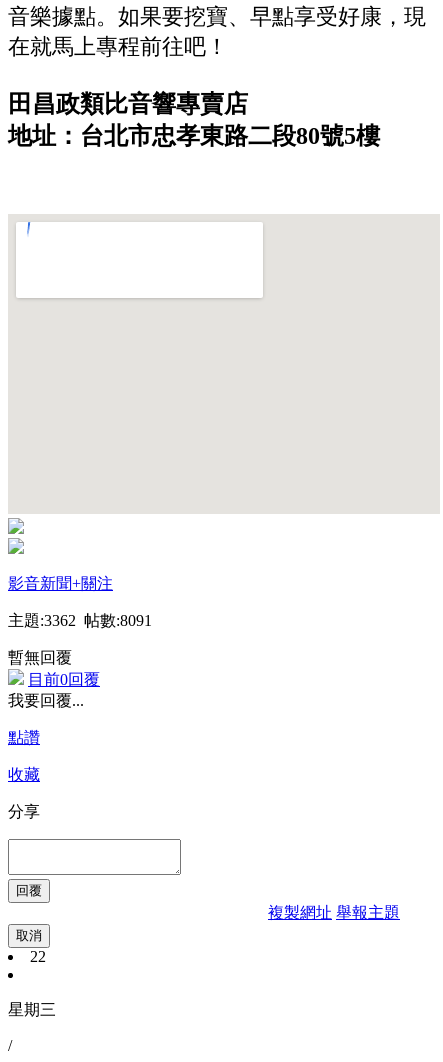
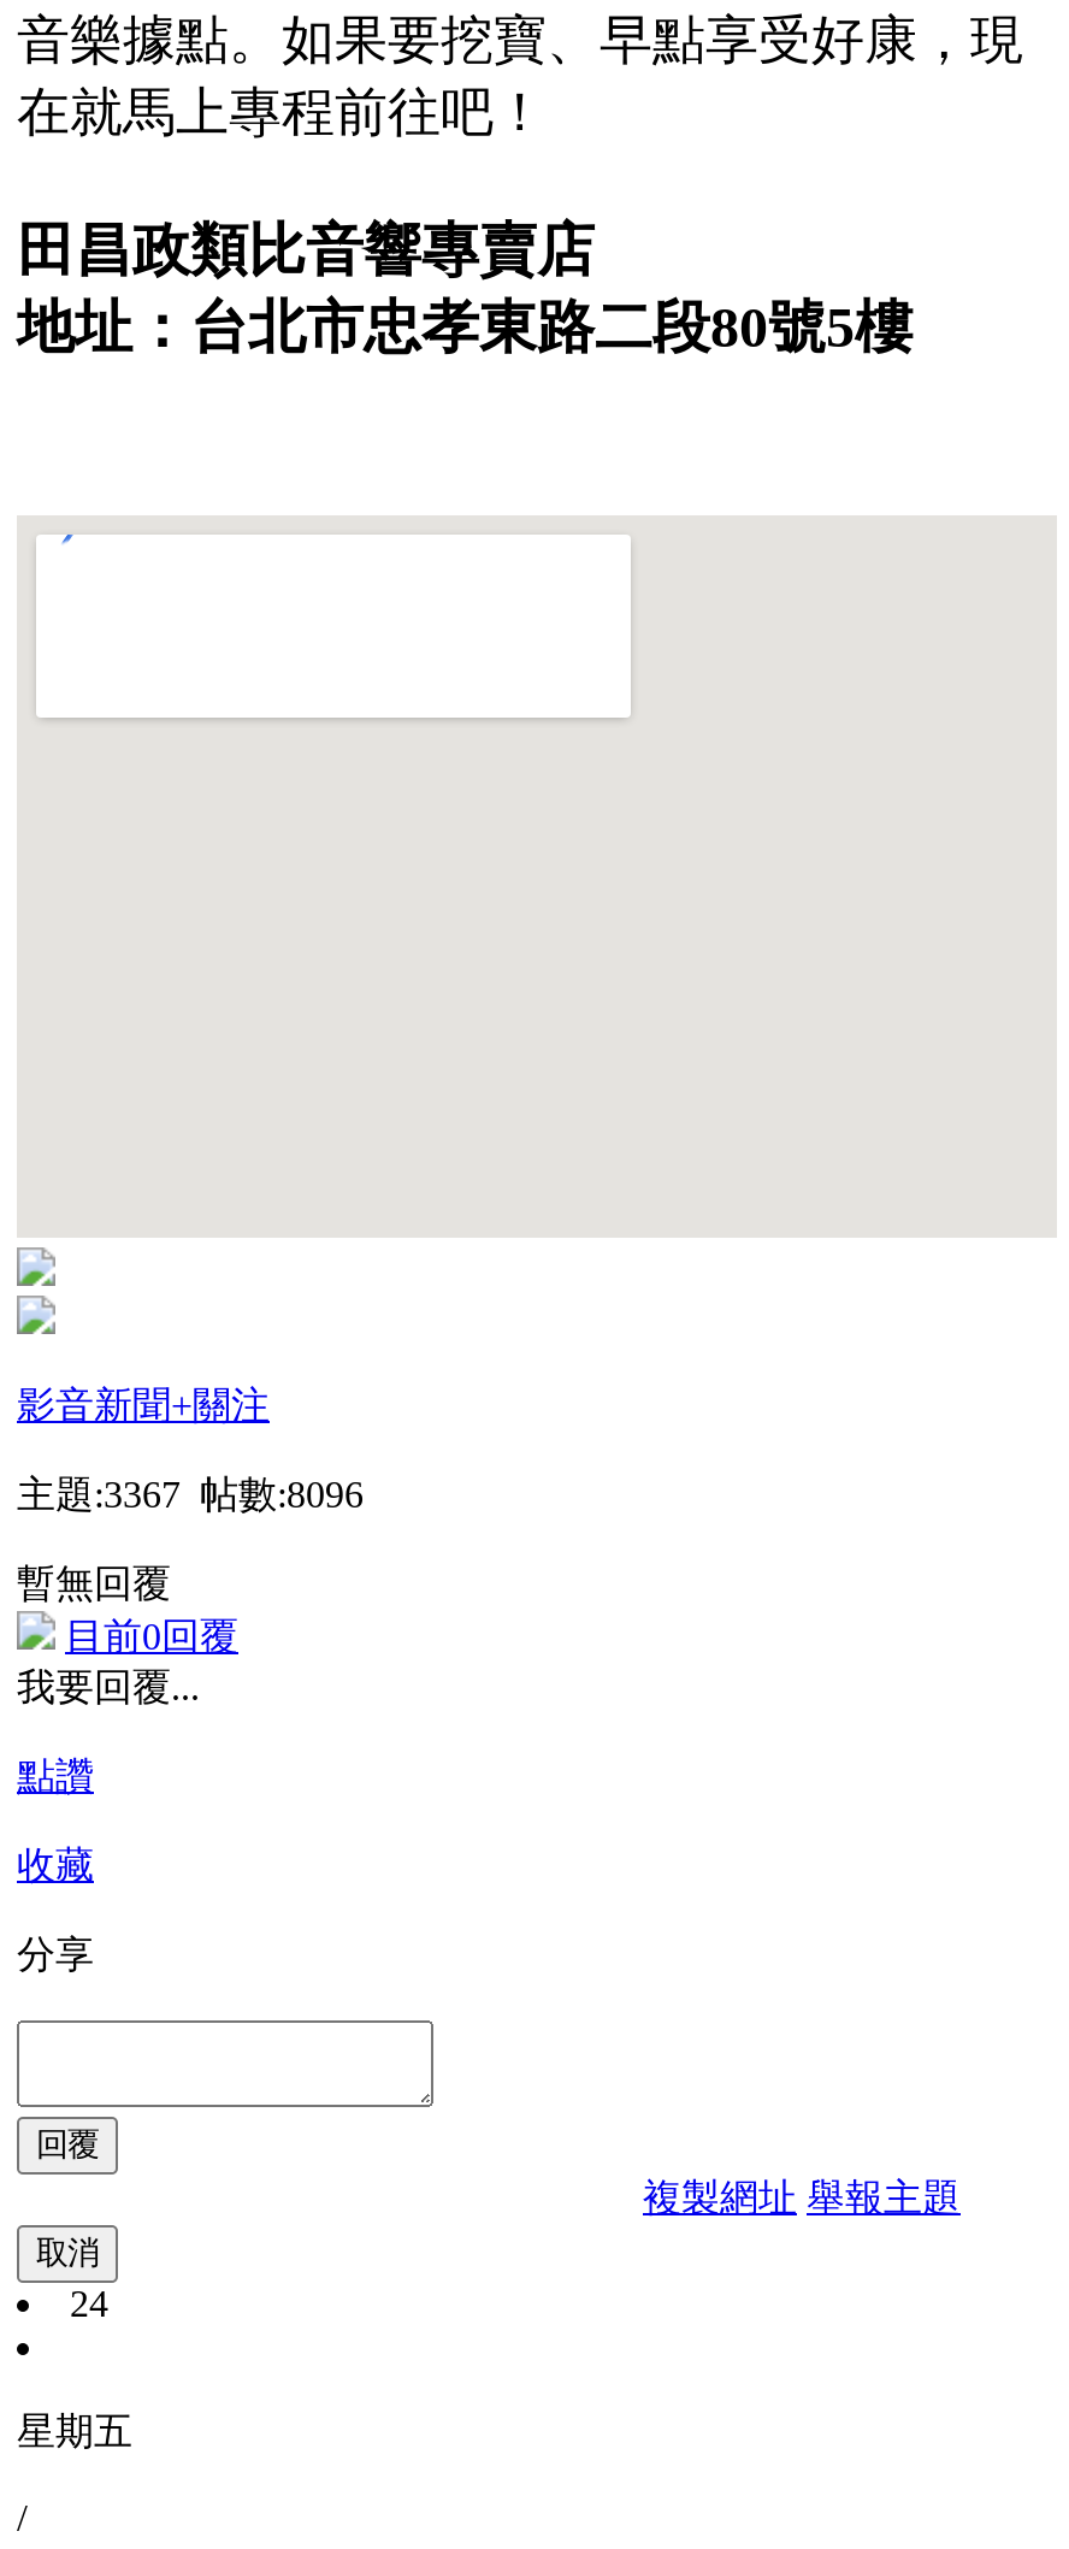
[8,612,152,629] 主題:3362 帖數:8091 -> [17,1473,364,1514] 主題:3367 帖數:8096
[30,948,46,965] 22 -> [70,2282,108,2323] 24
[8,1001,56,1018] 星期三 -> [17,2410,132,2451] 星期五

